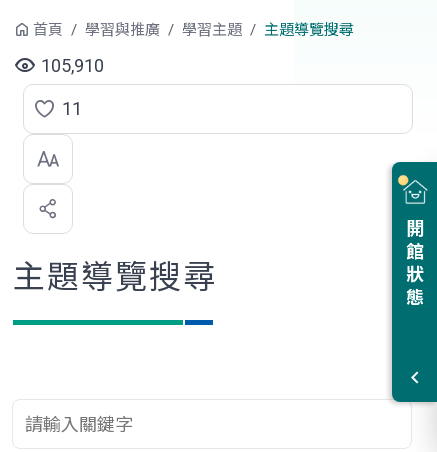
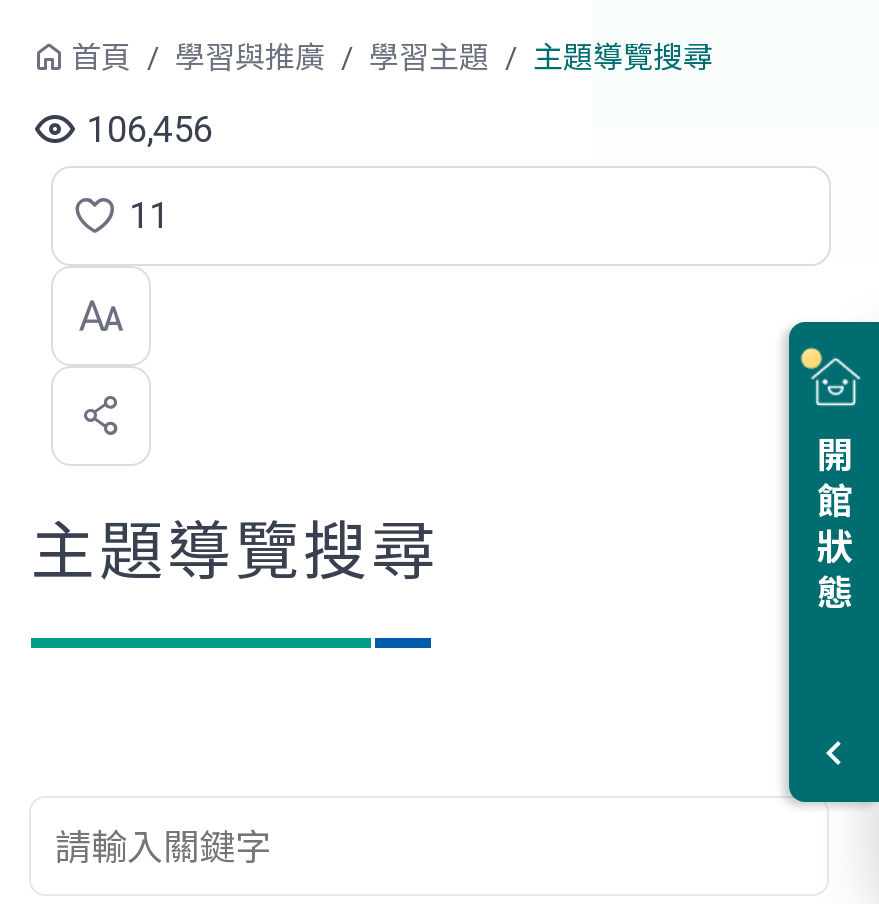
[41,55,104,76] 105,910 -> [87,108,213,150] 106,456

